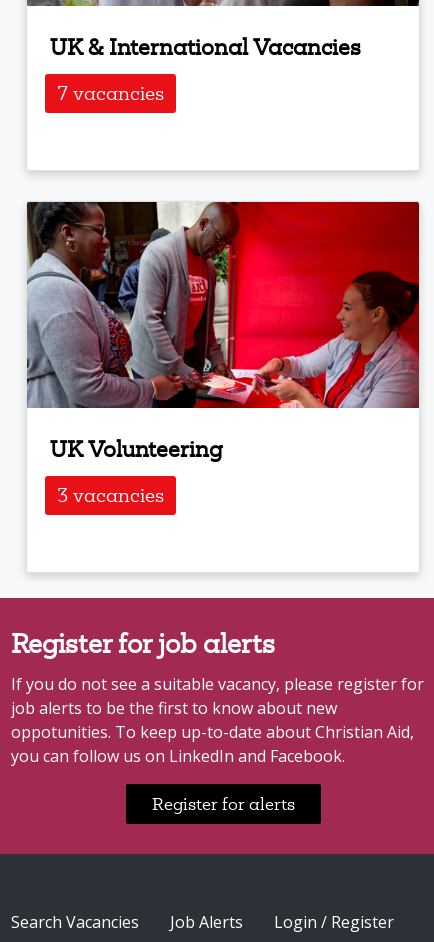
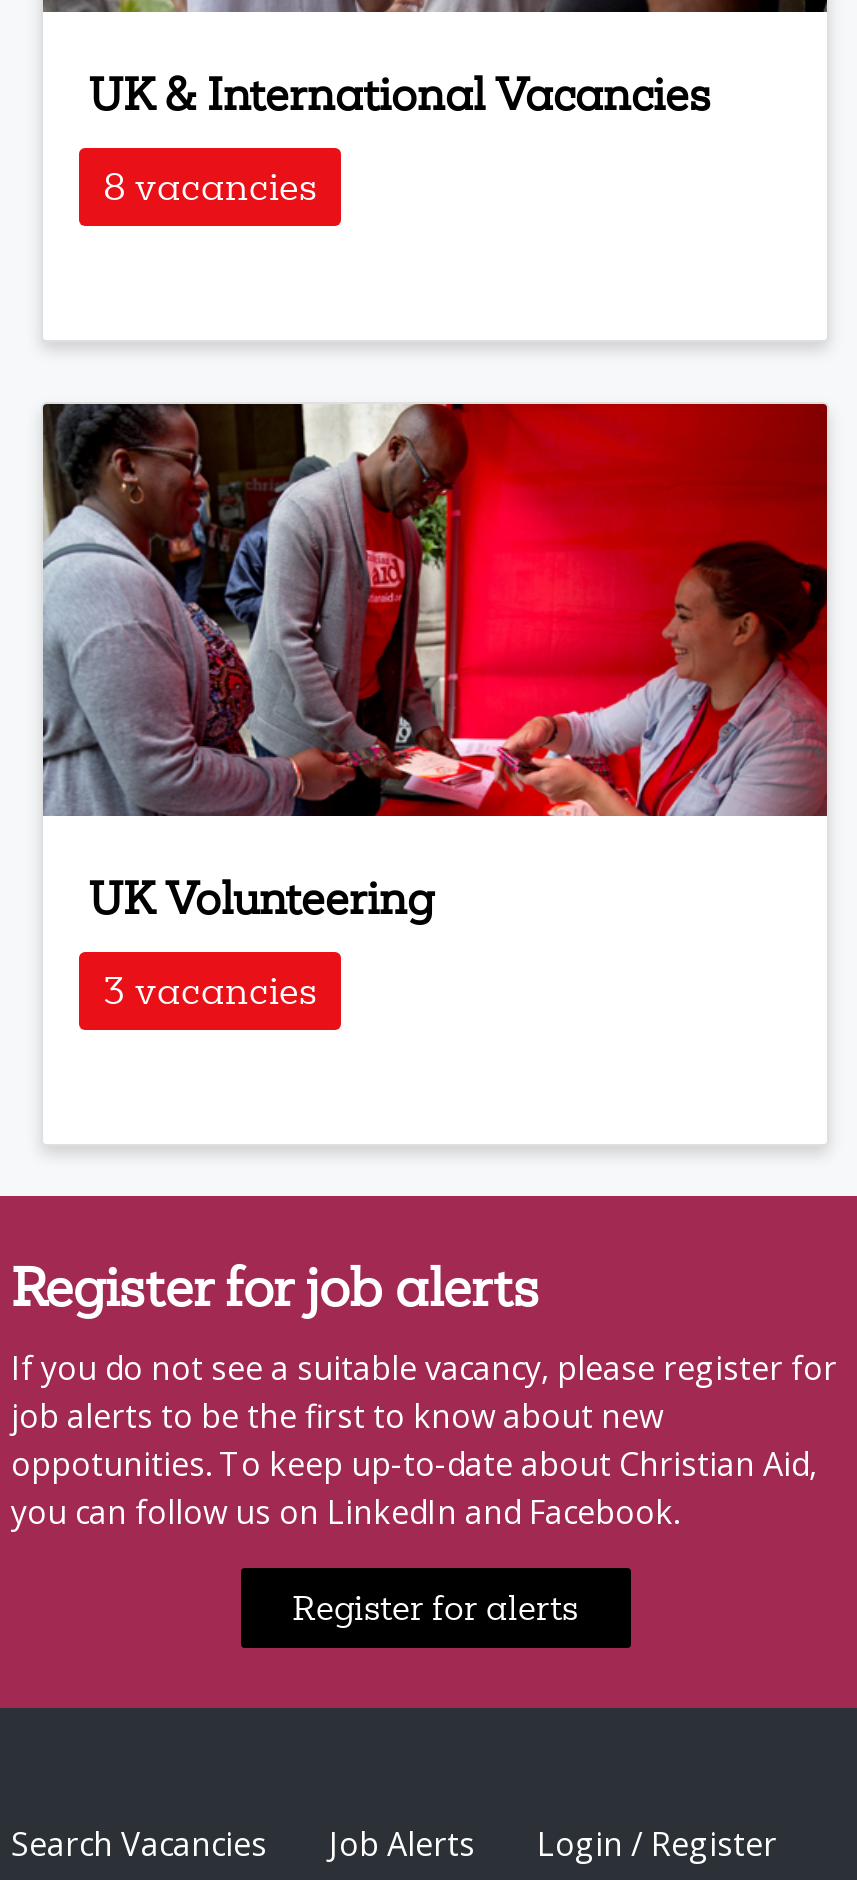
[57,81,164,105] 7 vacancies -> [103,162,317,210] 8 vacancies

